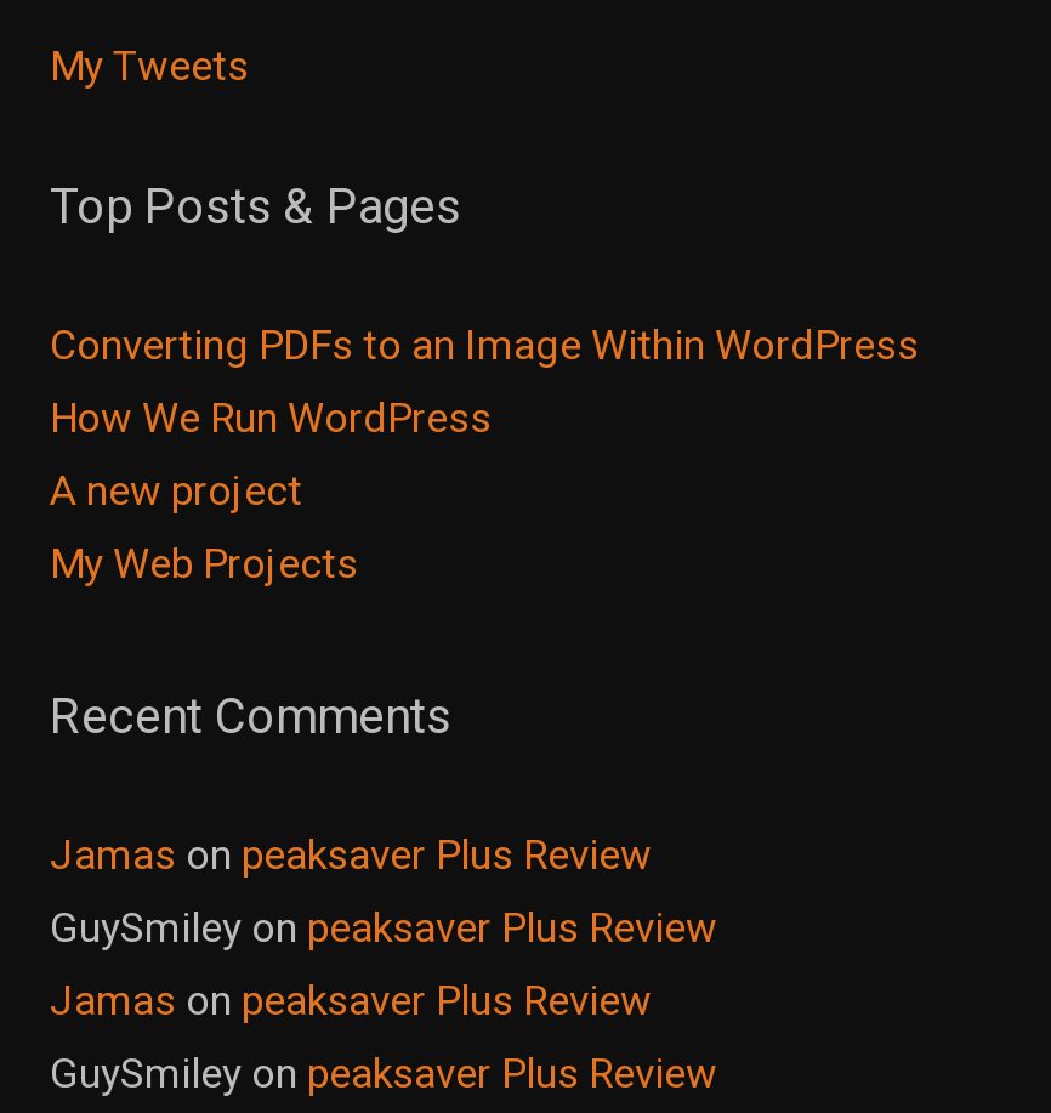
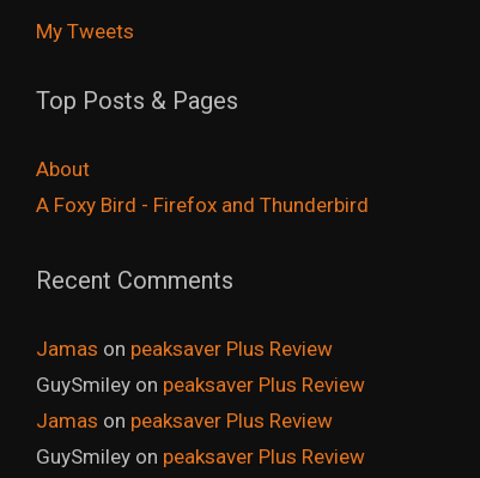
[50,322,919,589] Converting PDFs to an Image Within WordPress | How We Run WordPress | A new project | My Web Projects -> [36,156,369,216] About | A Foxy Bird - Firefox and Thunderbird

